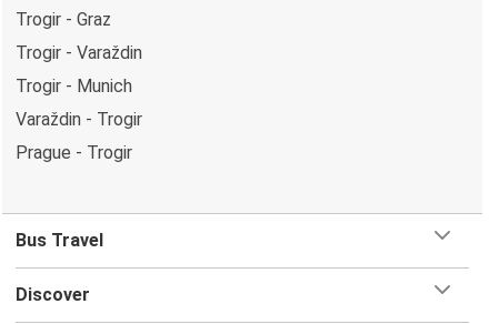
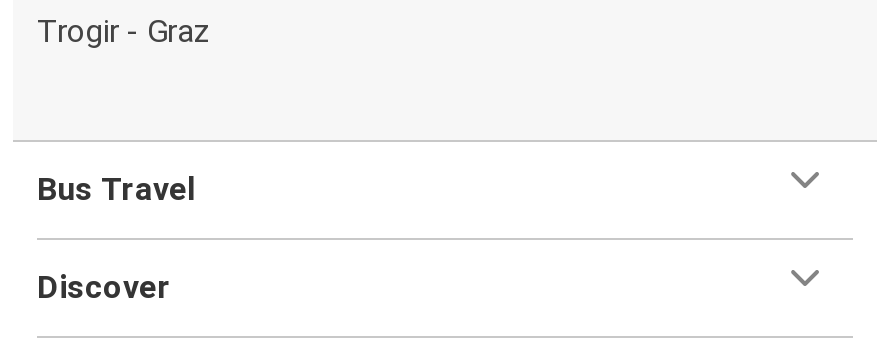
[16,42,142,163] Trogir - Varaždin | Trogir - Munich | Varaždin - Trogir | Prague - Trogir -> none

